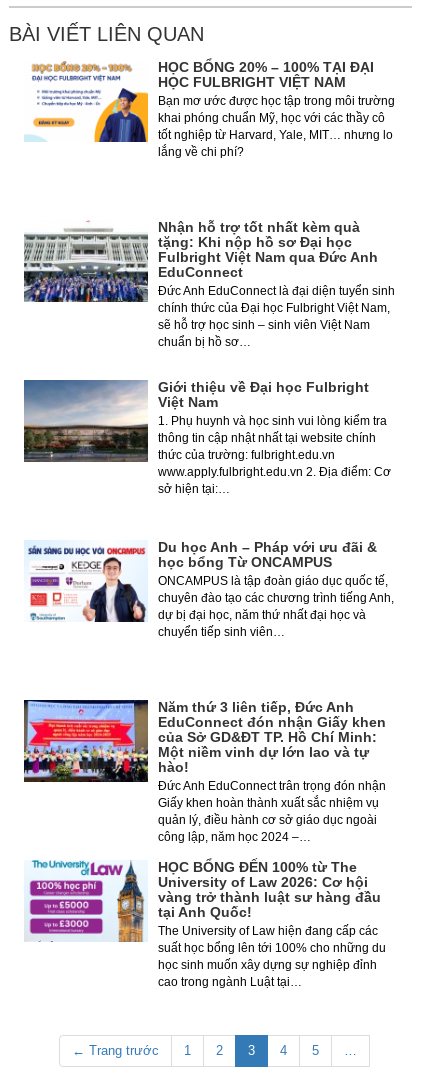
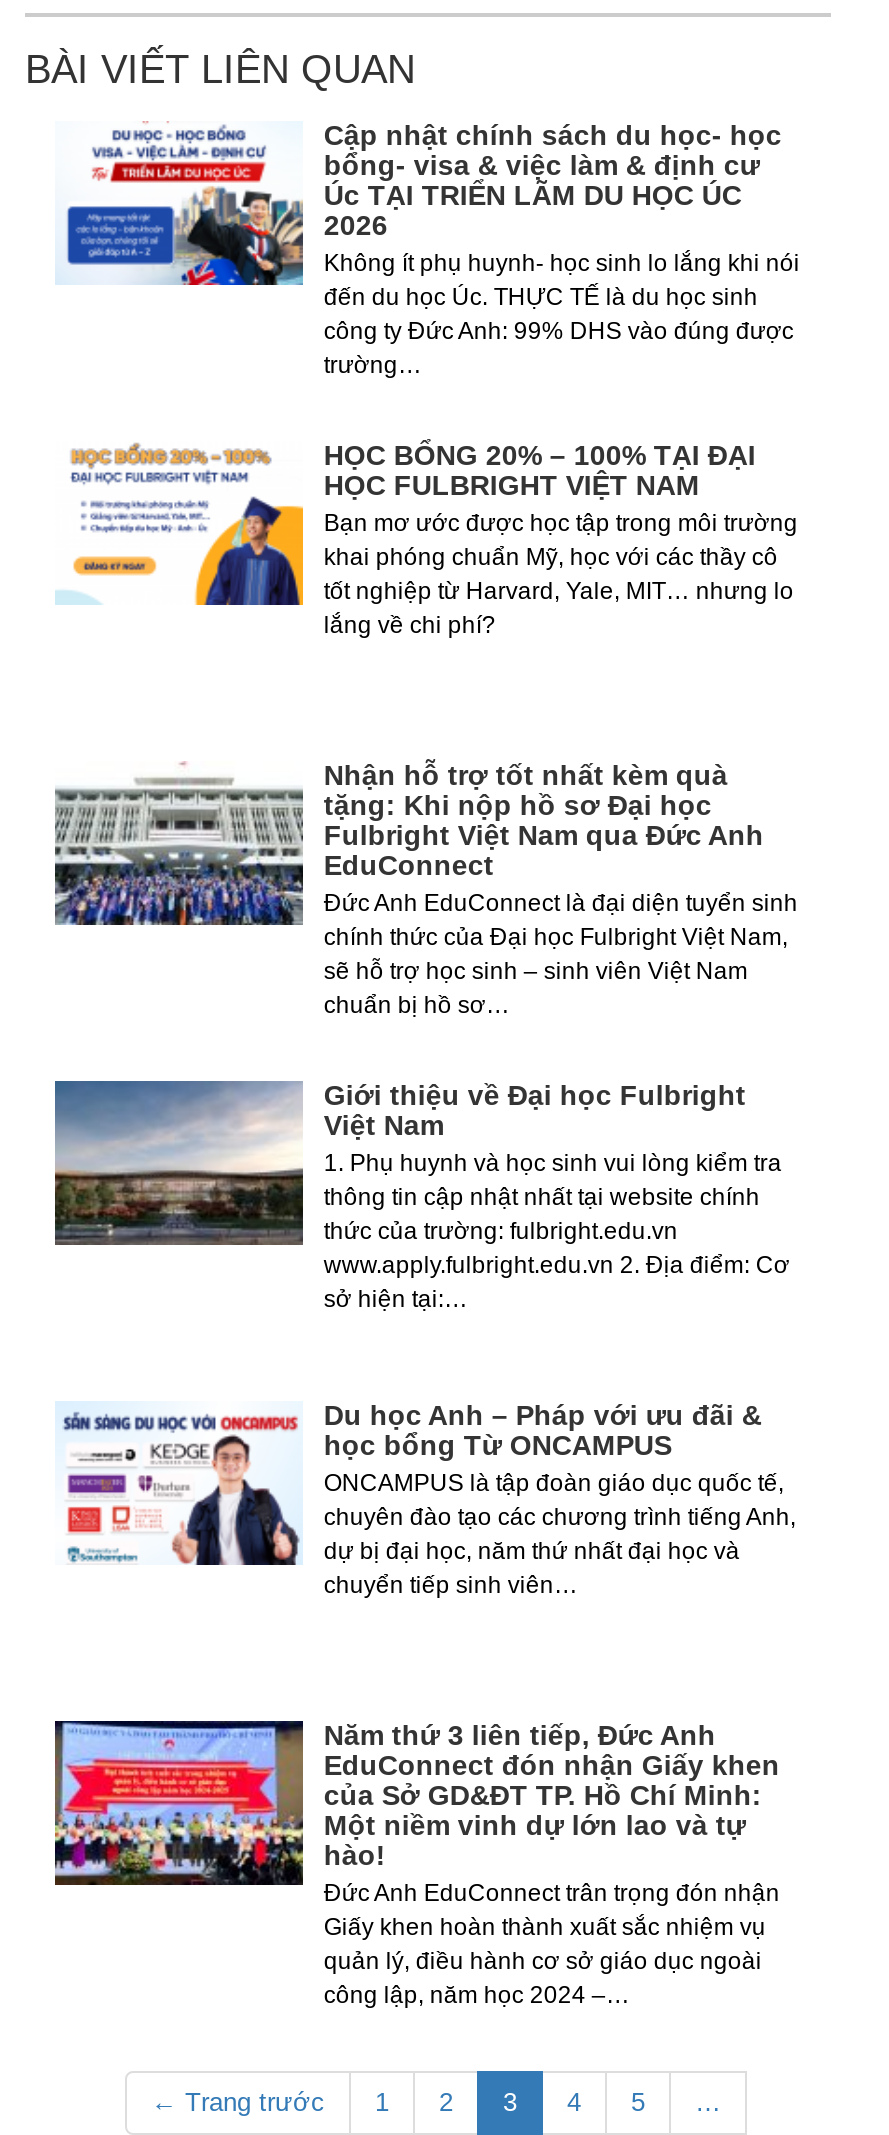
none -> [63,119,800,379] [image] | Cập nhật chính sách du học- học | bổng- visa & việc làm & định cư | Úc TẠI TRIỂN LÃM DU HỌC ÚC | 2026 | Không ít phụ huynh- học sinh lo lắng khi nói | đến du học Úc. THỰC TẾ là du học sinh | công ty Đức Anh: 99% DHS vào đúng được | trường…
moved [32,59,395,844] -> [71,439,798,2009]: [image] | HỌC BỔNG 20% – 100% TẠI ĐẠI | HỌC FULBRIGHT VIỆT NAM | ... | quản lý, điều hành cơ sở giáo dục ngoài | công lập, năm học 2024 –…
[25,859,386,989] [image] | HỌC BỔNG ĐẾN 100% từ The | University of Law 2026: Cơ hội | vàng trở thành luật sư hàng đầu | tại Anh Quốc! | The University of Law hiện đang cấp các | suất học bổng lên tới 100% cho những du | học sinh muốn xây dựng sự nghiệp đỉnh | cao trong ngành Luật tại… -> none

